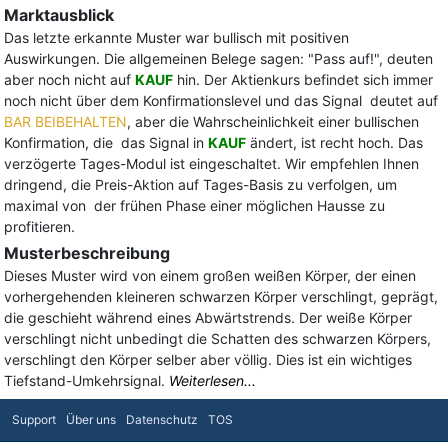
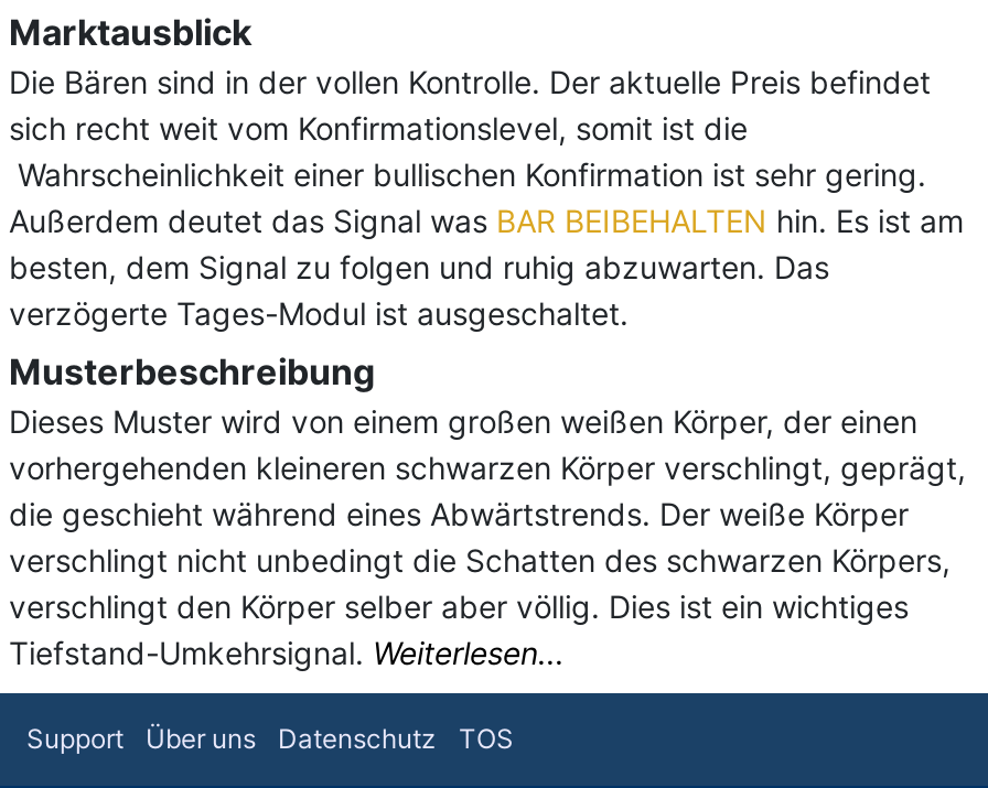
[4,29,438,235] Das letzte erkannte Muster war bullisch mit positiven | Auswirkungen. Die allgemeinen Belege sagen: "Pass auf!", deuten | aber noch nicht auf KAUF hin. Der Aktienkurs befindet sich immer | noch nicht über dem Konfirmationslevel und das Signal deutet auf | BAR BEIBEHALTEN, aber die Wahrscheinlichkeit einer bullischen | Konfirmation, die das Signal in KAUF ändert, ist recht hoch. Das | verzögerte Tages-Modul ist eingeschaltet. Wir empfehlen Ihnen | dringend, die Preis-Aktion auf Tages-Basis zu verfolgen, um | maximal von der frühen Phase einer möglichen Hausse zu | profitieren. -> [9,63,964,332] Die Bären sind in der vollen Kontrolle. Der aktuelle Preis befindet | sich recht weit vom Konfirmationslevel, somit ist die | Wahrscheinlichkeit einer bullischen Konfirmation ist sehr gering. | Außerdem deutet das Signal was BAR BEIBEHALTEN hin. Es ist am | besten, dem Signal zu folgen und ruhig abzuwarten. Das | verzögerte Tages-Modul ist ausgeschaltet.

